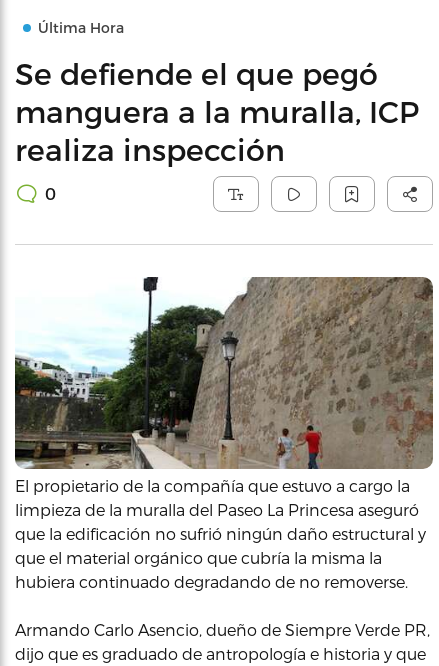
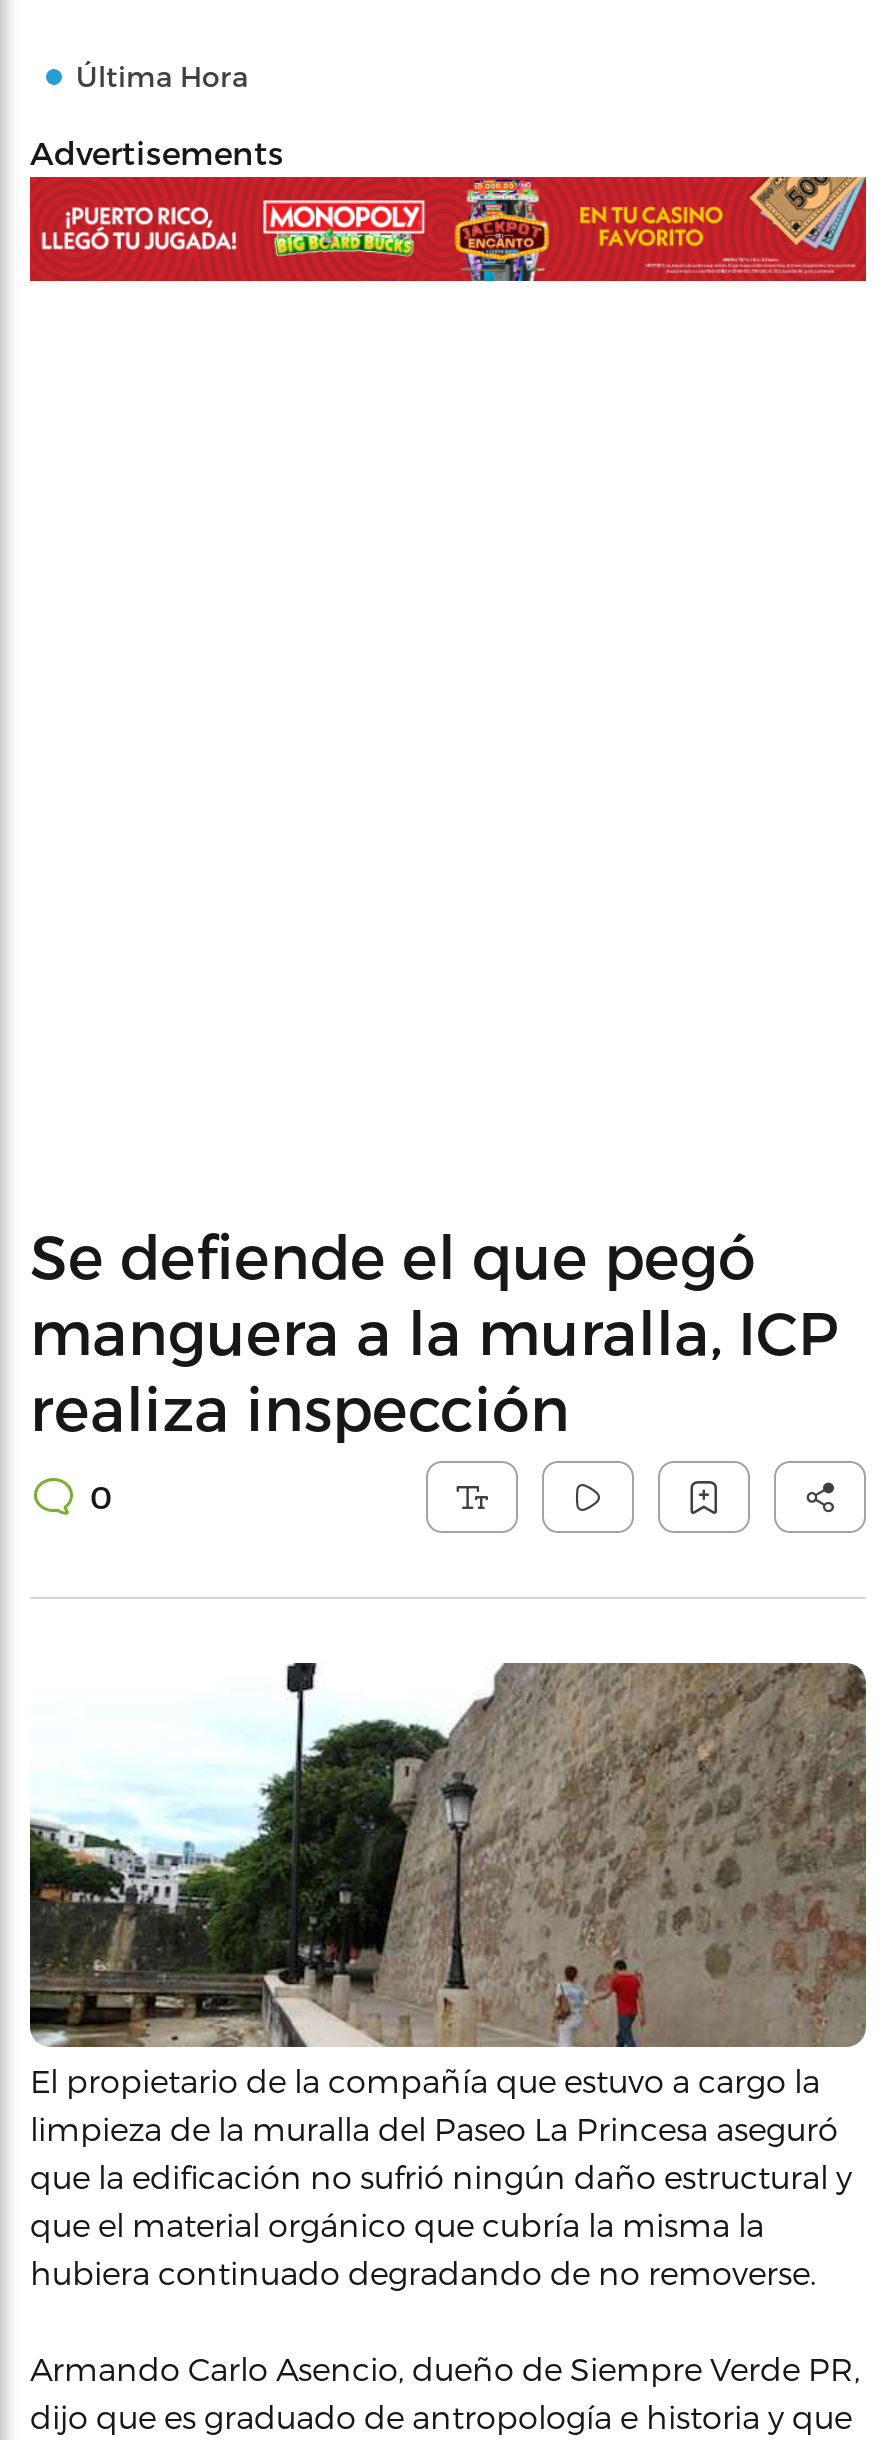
none -> [28,175,868,283] [image]
none -> [30,133,284,171] Advertisements

